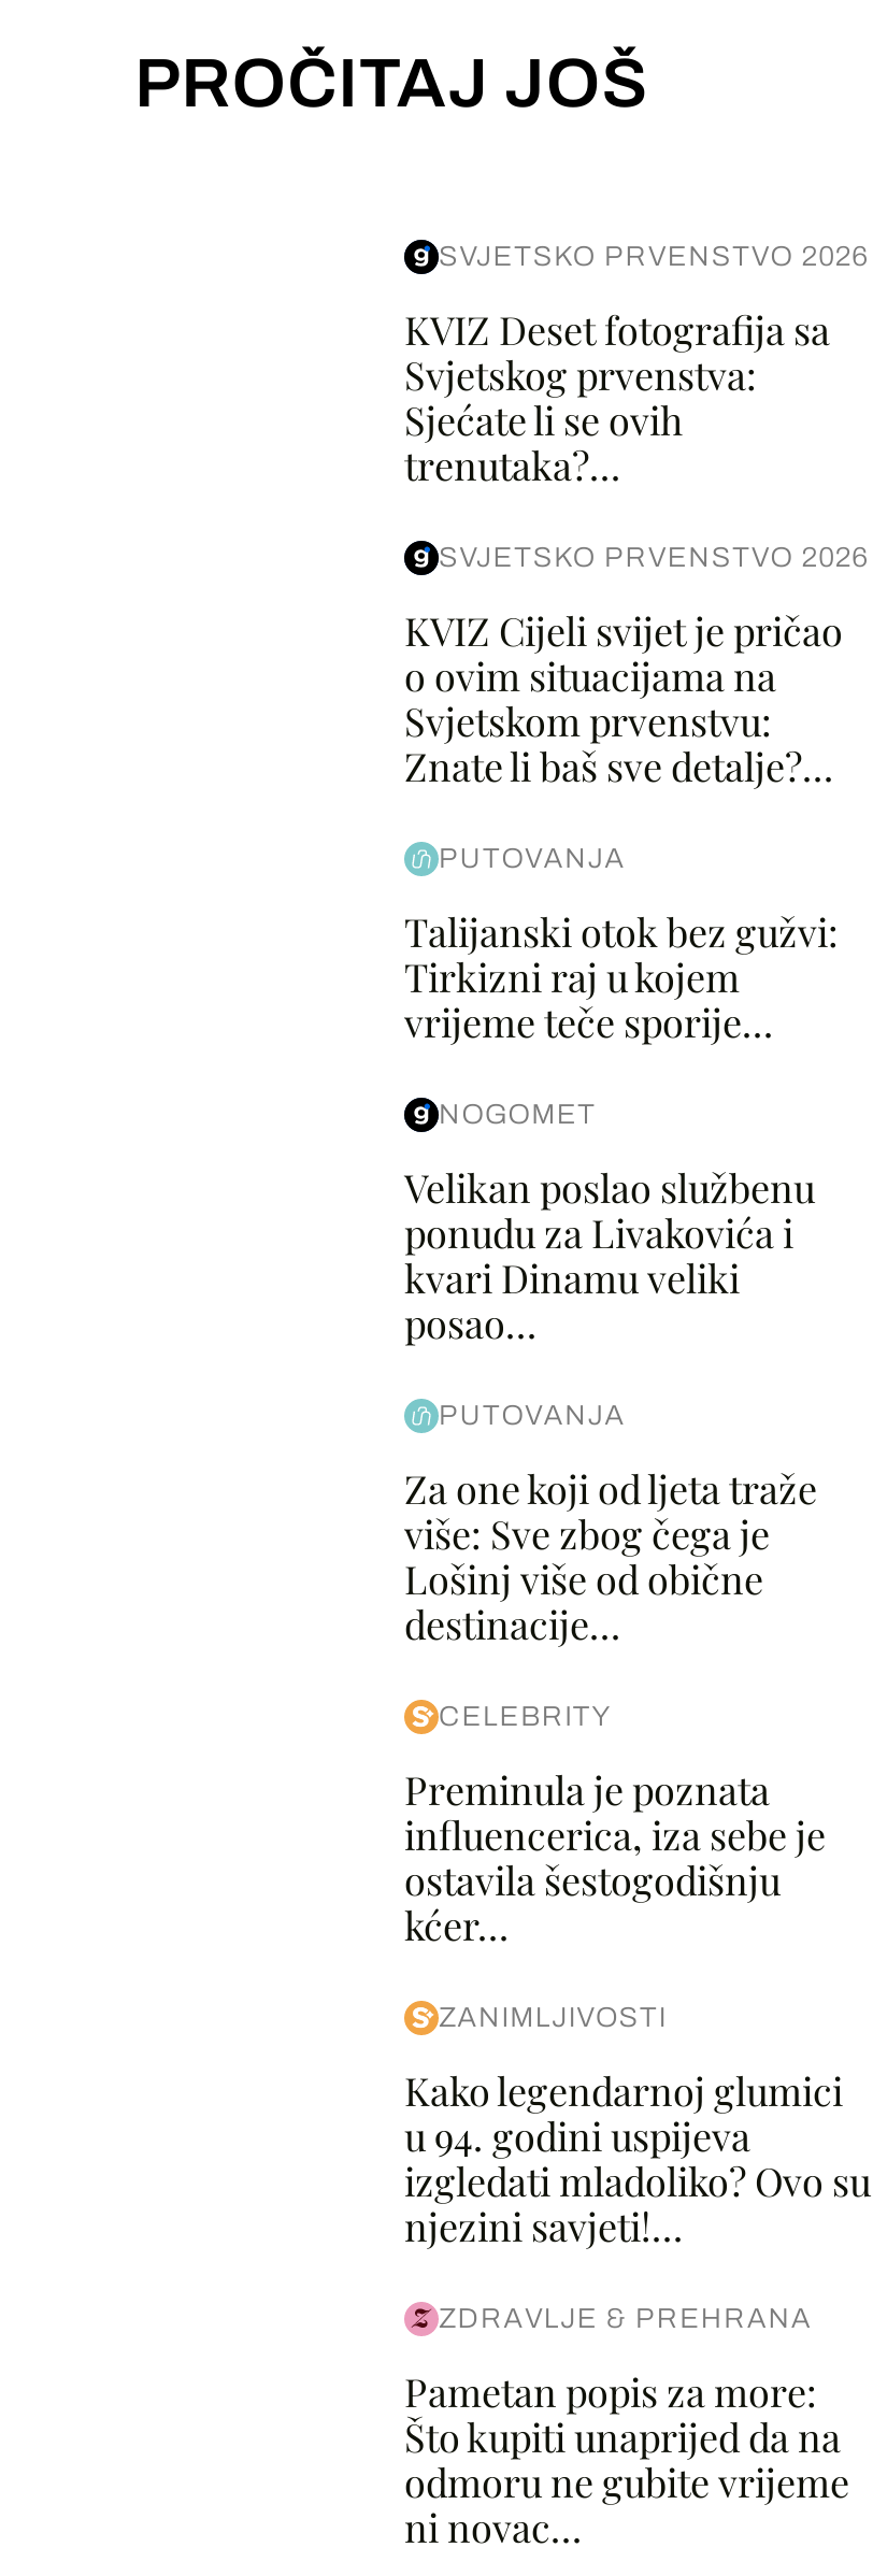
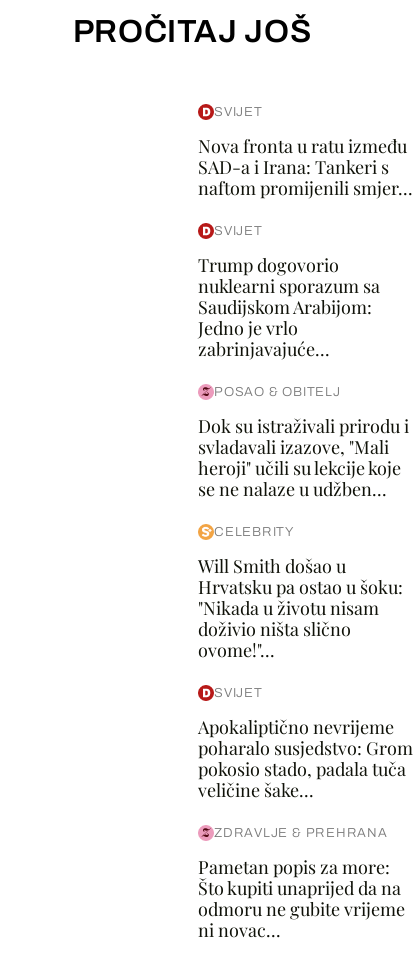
[404,242,868,1650] SVJETSKO PRVENSTVO 2026 | KVIZ Deset fotografija sa | Svjetskog prvenstva: | Sjećate li se ovih | trenutaka?... | SVJETSKO PRVENSTVO 2026 | KVIZ Cijeli svijet je pričao | o ovim situacijama na | Svjetskom prvenstvu: | Znate li baš sve detalje?... | PUTOVANJA | Talijanski otok bez gužvi: | Tirkizni raj u kojem | vrijeme teče sporije... | NOGOMET | Velikan poslao službenu | ponudu za Livakovića i | kvari Dinamu veliki | posao... | PUTOVANJA | Za one koji od ljeta traže | više: Sve zbog čega je | Lošinj više od obične | destinacije... -> [198,105,413,501] SVIJET | Nova fronta u ratu između | SAD-a i Irana: Tankeri s | naftom promijenili smjer... | SVIJET | Trump dogovorio | nuklearni sporazum sa | Saudijskom Arabijom: | Jedno je vrlo | zabrinjavajuće... | POSAO & OBITELJ | Dok su istraživali prirodu i | svladavali izazove, "Mali | heroji" učili su lekcije koje | se ne nalaze u udžben...
moved [439,1702,611,1732] -> [214,525,294,539]: CELEBRITY
[404,1764,826,1951] Preminula je poznata | influencerica, iza sebe je | ostavila šestogodišnju | kćer... -> [198,554,403,662] Will Smith došao u | Hrvatsku pa ostao u šoku: | "Nikada u životu nisam | doživio ništa slično | ovome!"...
[439,2003,667,2033] ZANIMLJIVOSTI -> [214,686,263,700] SVIJET
[404,2065,871,2252] Kako legendarnoj glumici | u 94. godini uspijeva | izgledati mladoliko? Ovo su | njezini savjeti!... -> [198,715,413,802] Apokaliptično nevrijeme | poharalo susjedstvo: Grom | pokosio stado, padala tuča | veličine šake...

